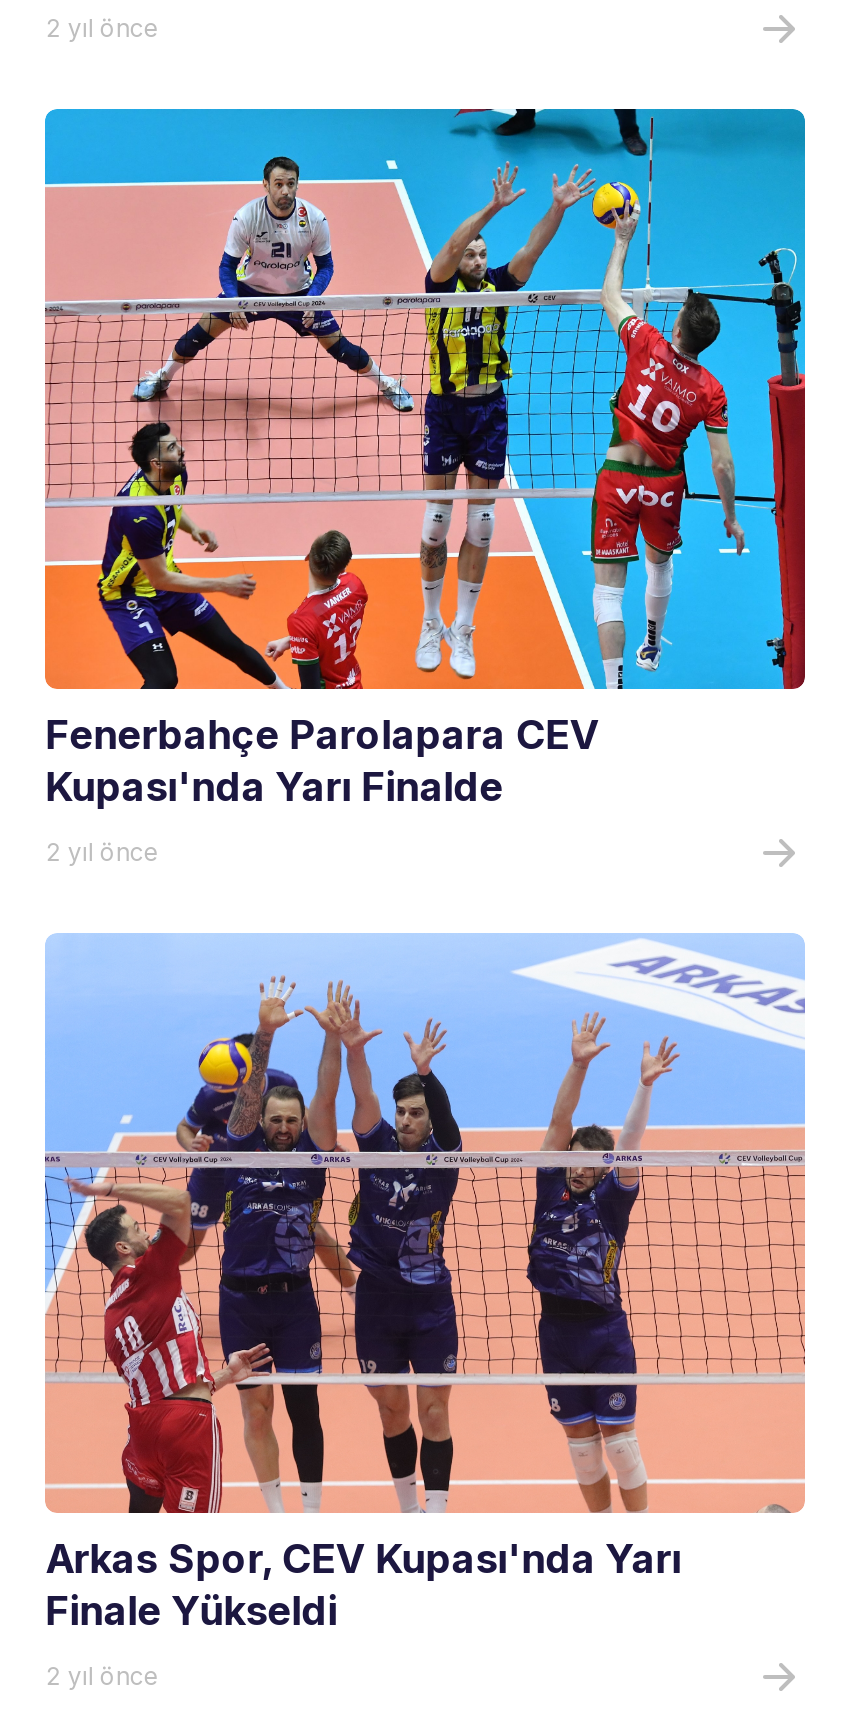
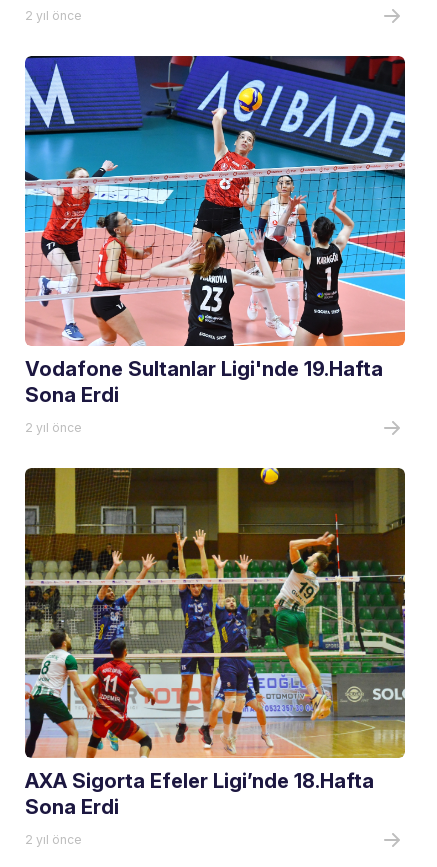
[43,107,807,811] [image] | Fenerbahçe Parolapara CEV | Kupası'nda Yarı Finalde -> [24,55,406,407] [image] | Vodafone Sultanlar Ligi'nde 19.Hafta | Sona Erdi
[43,933,807,1635] [image] | Arkas Spor, CEV Kupası'nda Yarı | Finale Yükseldi -> [24,467,406,819] [image] | AXA Sigorta Efeler Ligi’nde 18.Hafta | Sona Erdi

